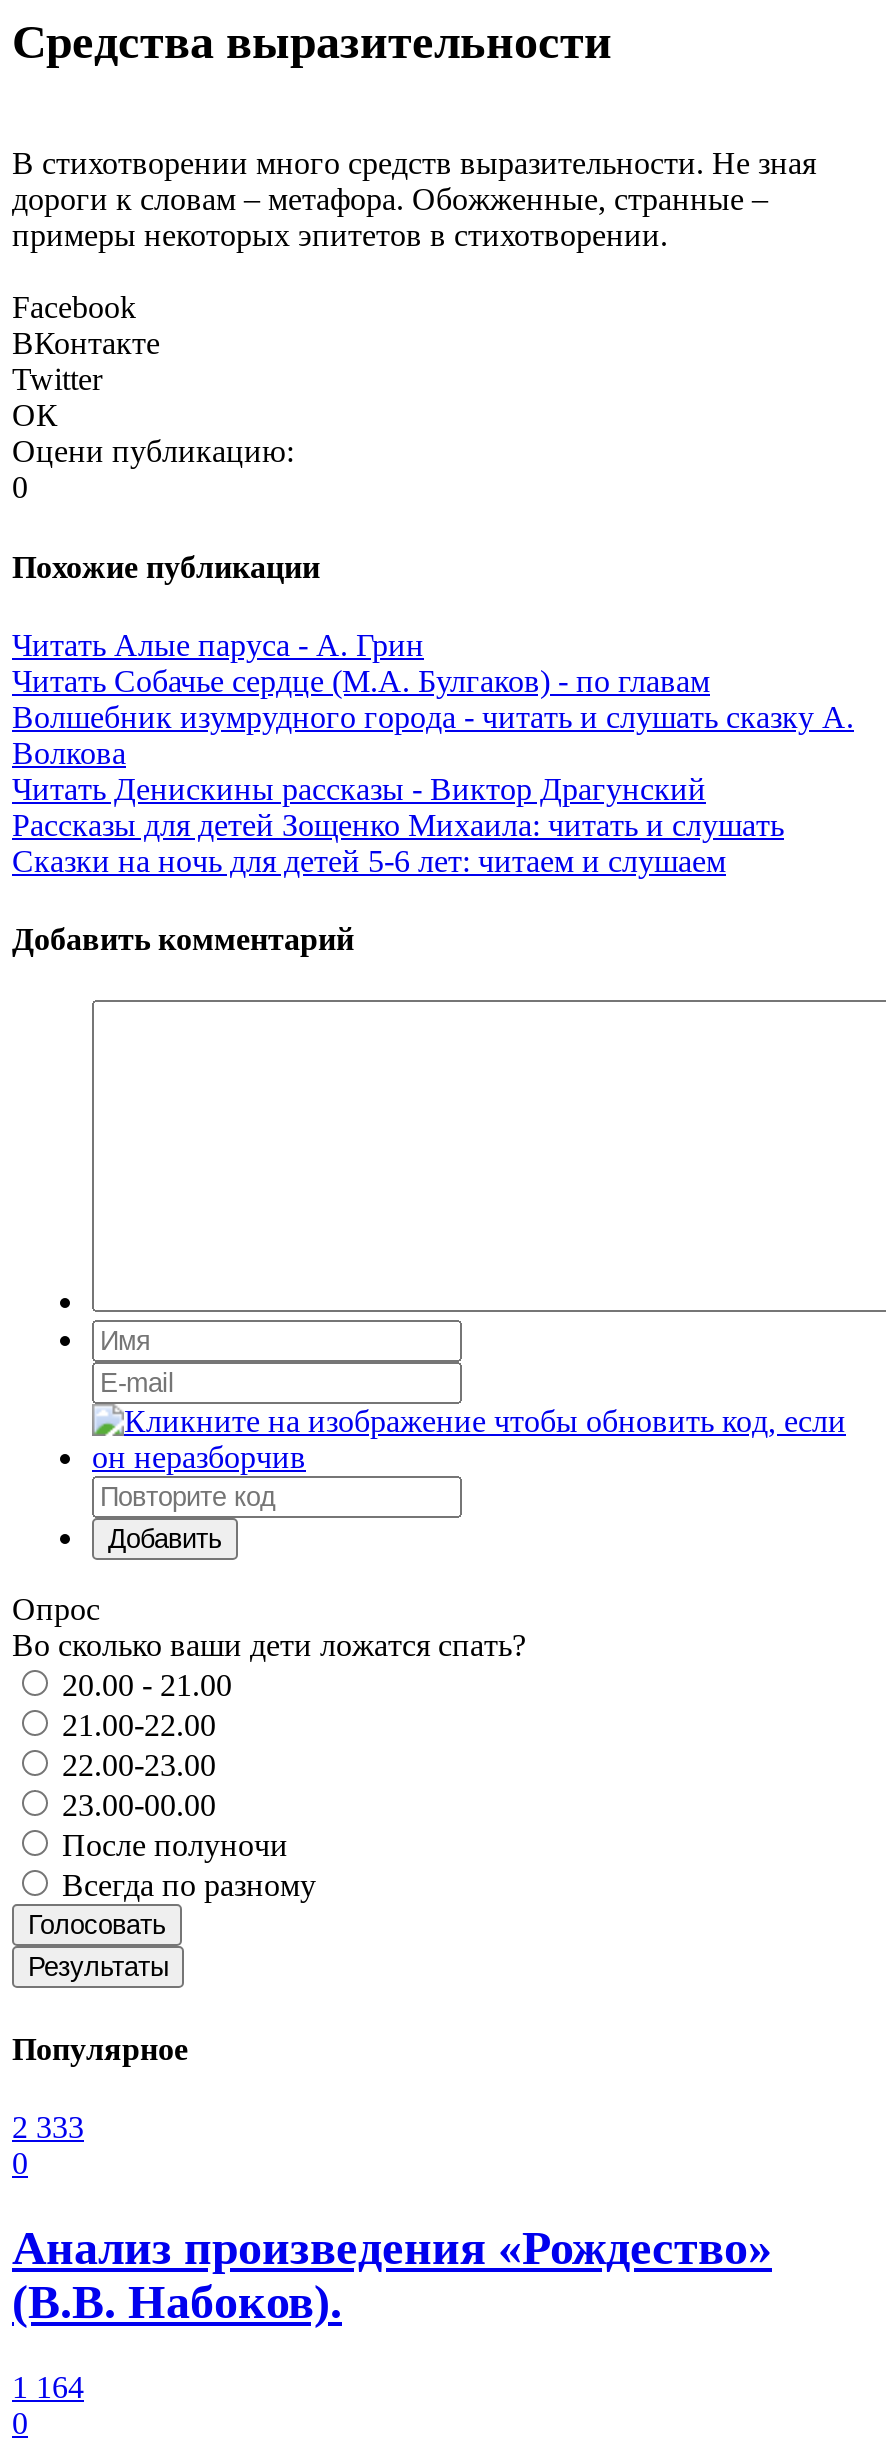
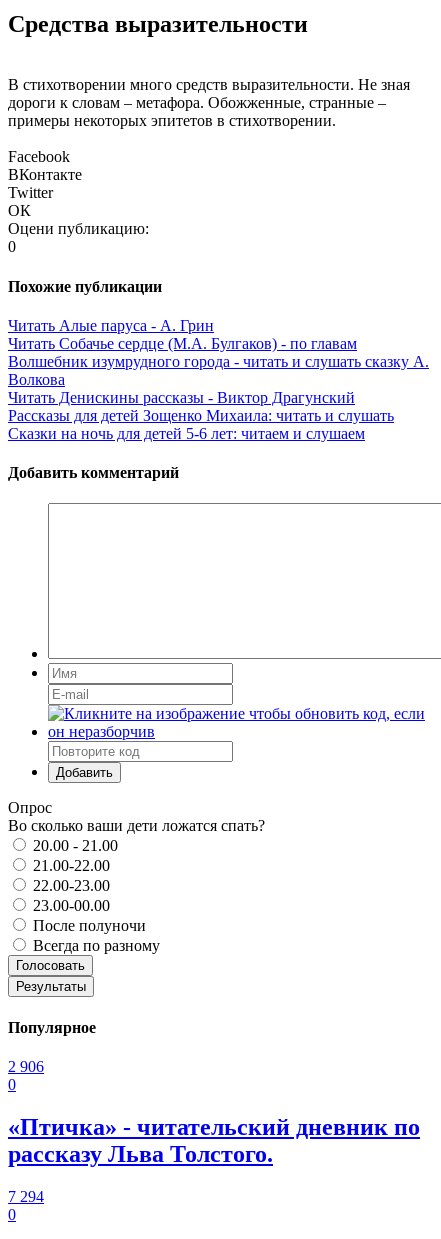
[12,2110,84,2144] 2 333 -> [8,1058,44,1075] 2 906
[12,2222,772,2328] Анализ произведения «Рождество» | (В.В. Набоков). -> [8,1114,420,1167] «Птичка» - читательский дневник по | рассказу Льва Толстого.
[12,2369,84,2403] 1 164 -> [8,1188,44,1205] 7 294

